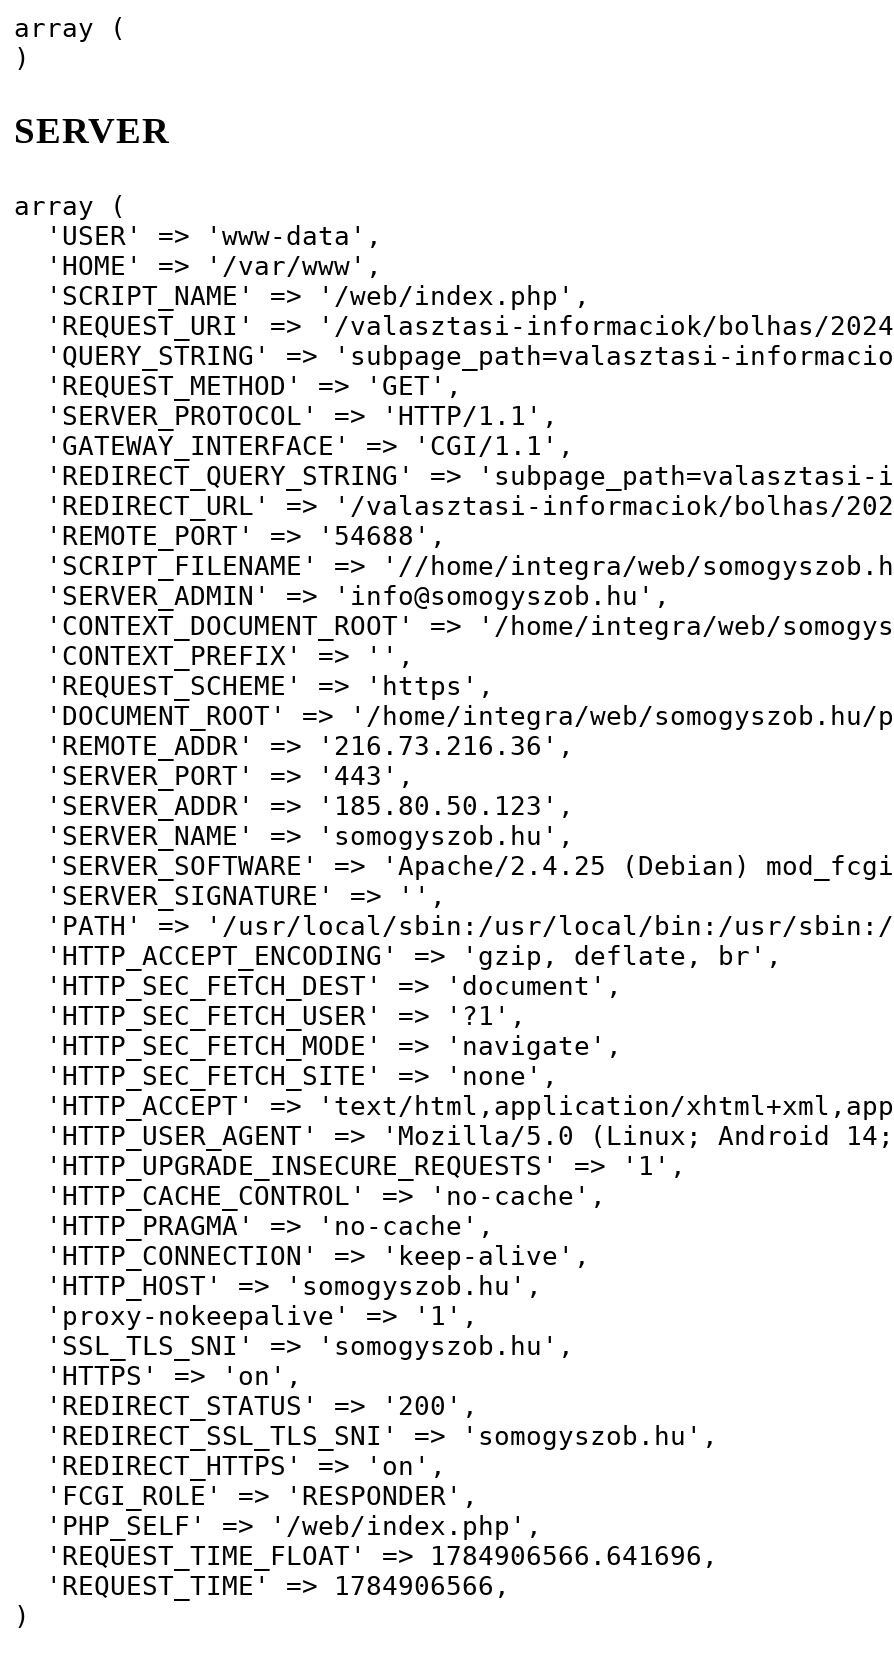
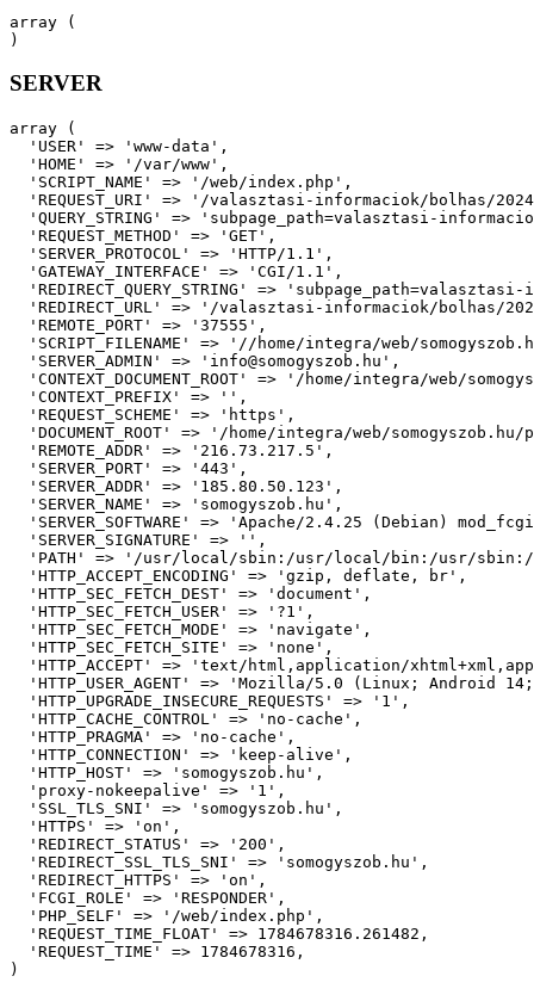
[14,521,446,551] 'REMOTE_PORT' => '54688', -> [10,316,267,334] 'REMOTE_PORT' => '37555',
[14,731,574,761] 'REMOTE_ADDR' => '216.73.216.36', -> [10,441,334,459] 'REMOTE_ADDR' => '216.73.217.5',
[14,1541,718,1571] 'REQUEST_TIME_FLOAT' => 1784906566.641696, -> [10,925,429,943] 'REQUEST_TIME_FLOAT' => 1784678316.261482,
[14,1571,510,1601] 'REQUEST_TIME' => 1784906566, -> [10,943,305,960] 'REQUEST_TIME' => 1784678316,

